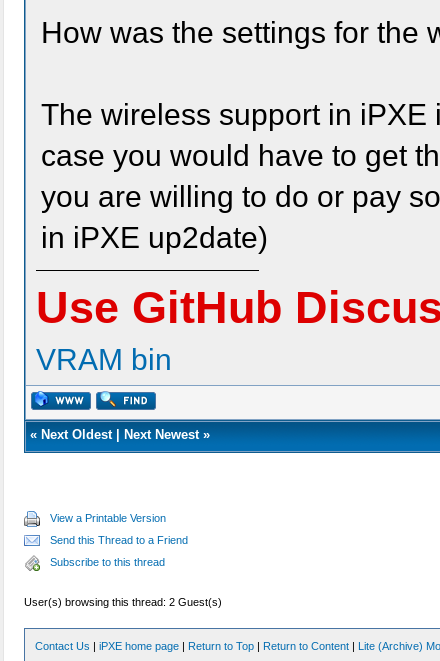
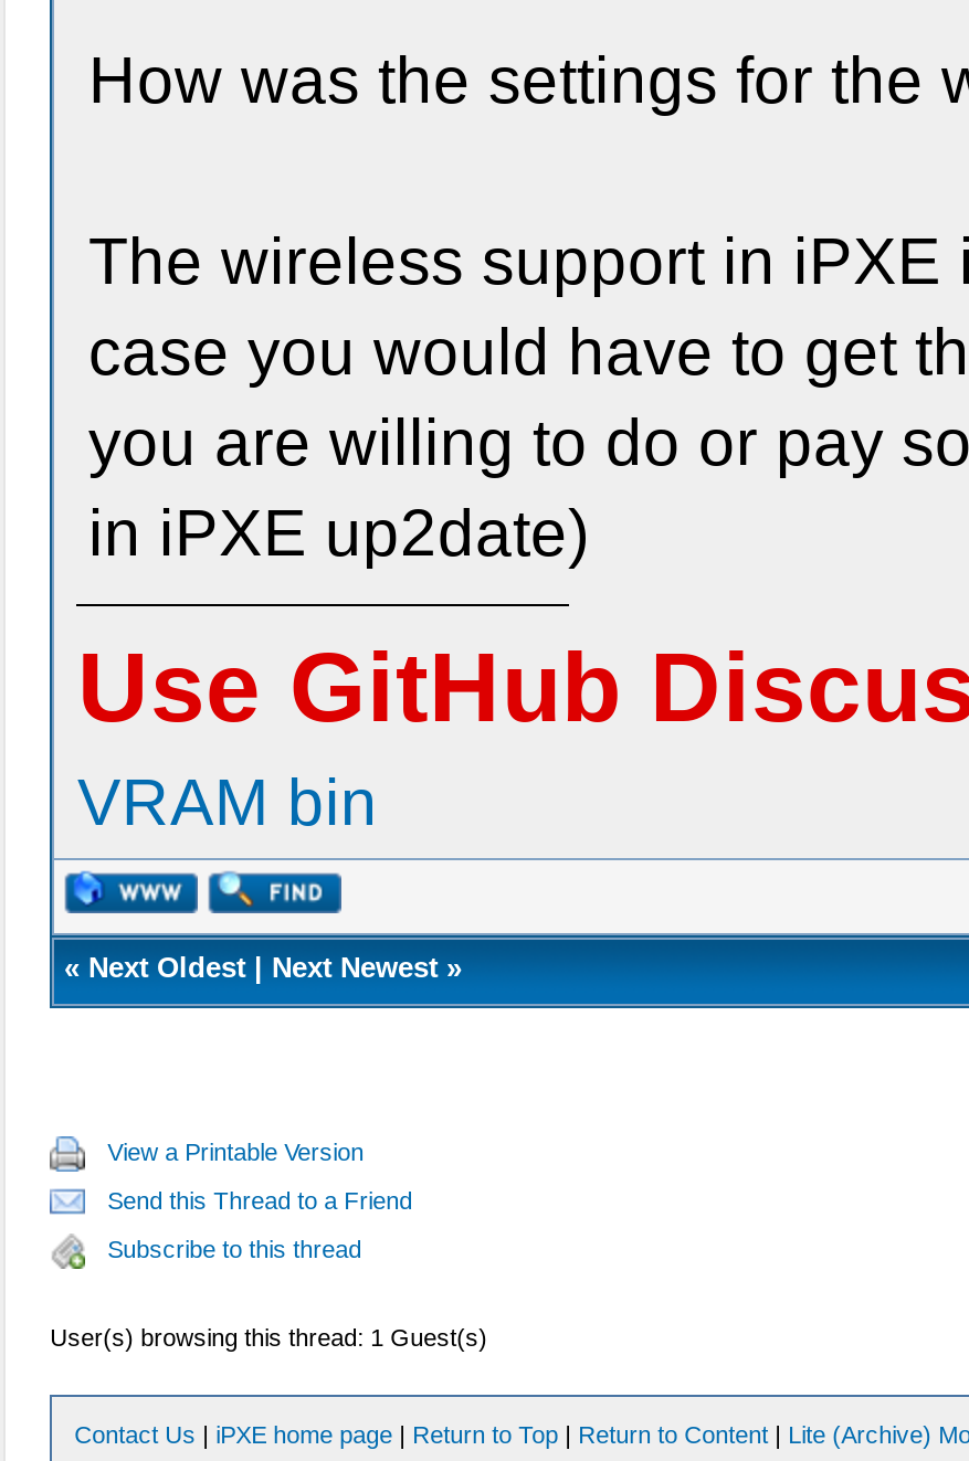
[24,596,222,608] User(s) browsing this thread: 2 Guest(s) -> [50,1324,487,1351] User(s) browsing this thread: 1 Guest(s)

